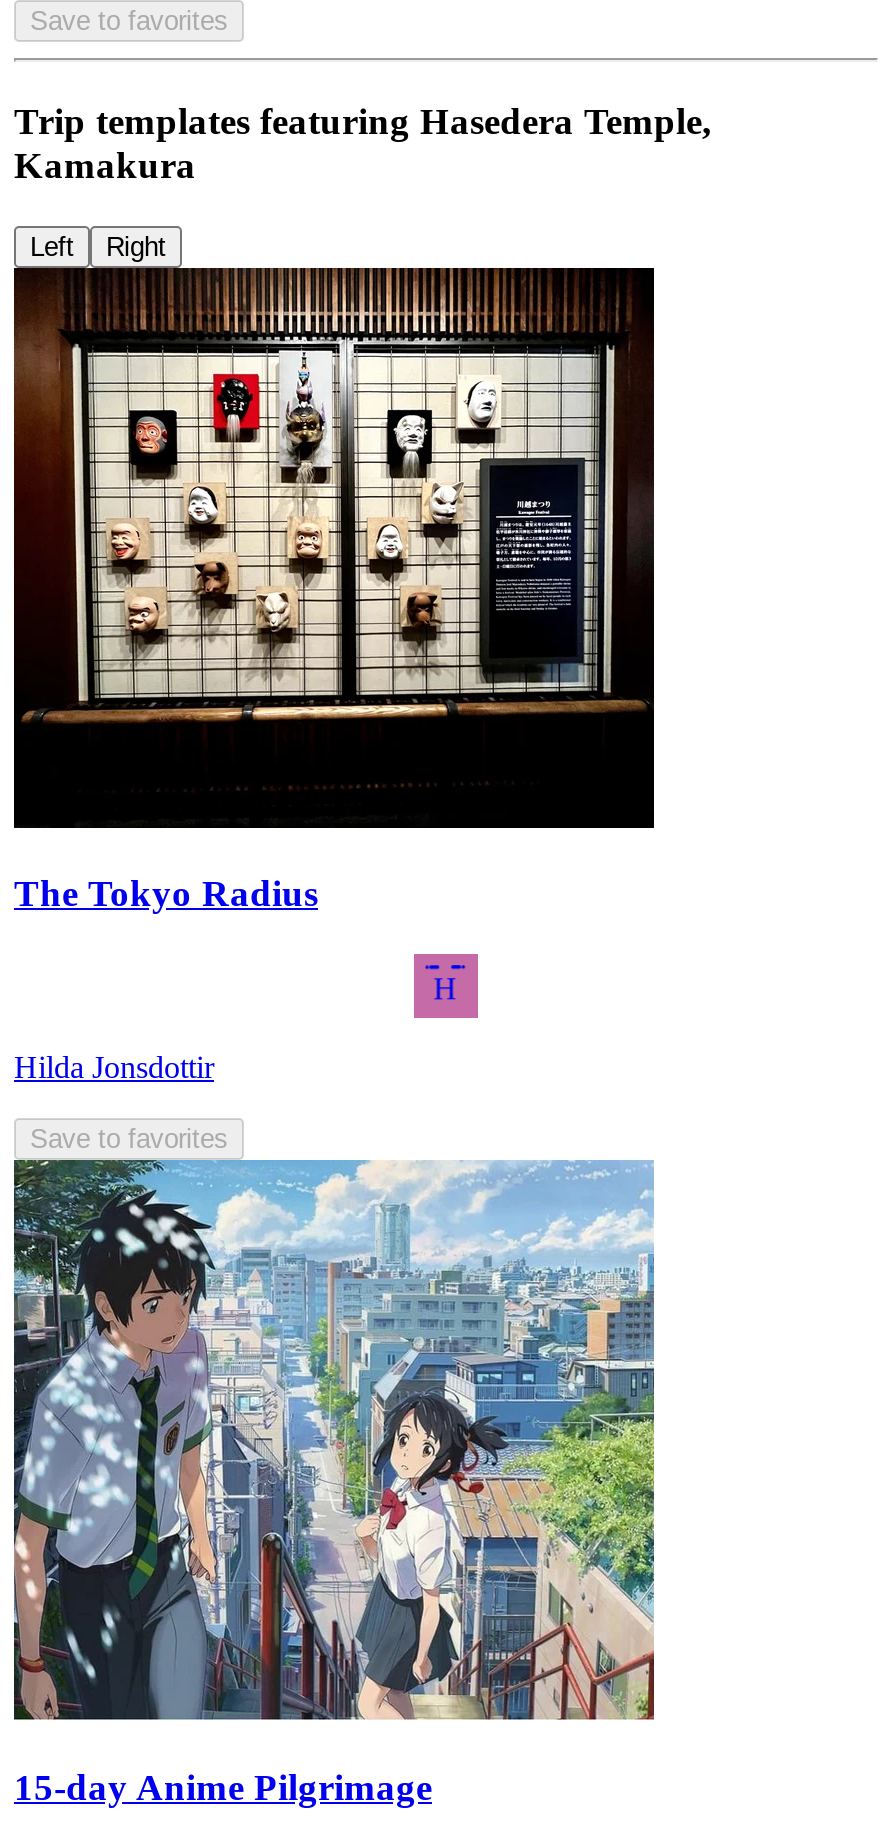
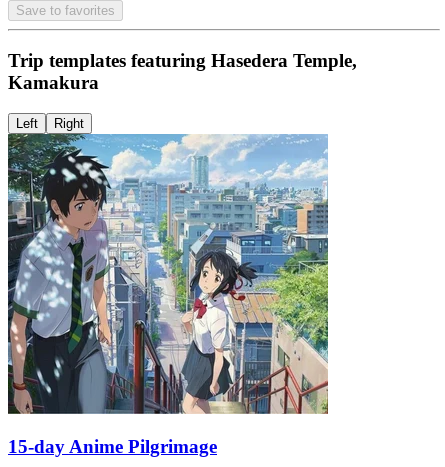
[12,266,656,1154] [image] | The Tokyo Radius | H | Hilda Jonsdottir | Save to favorites -> none
moved [14,1166,654,1722] -> [8,137,329,415]: [image]

